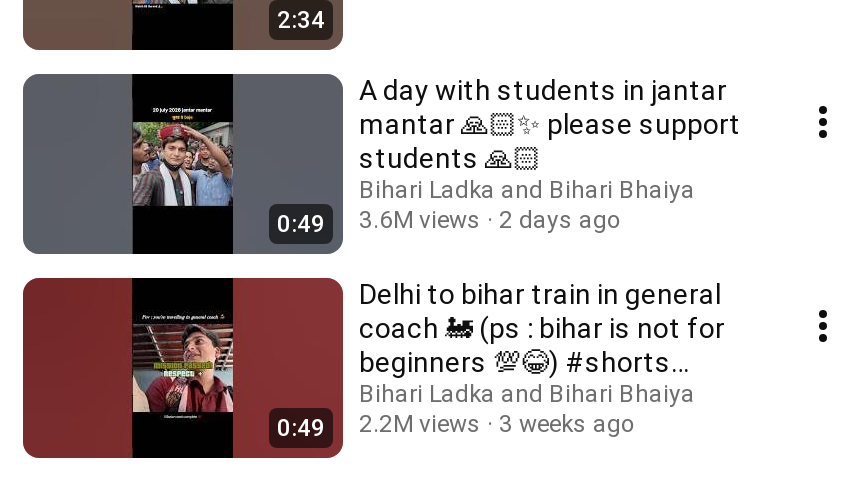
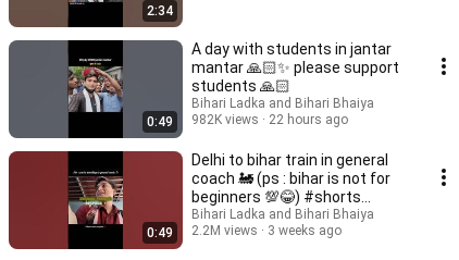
[359,206,481,234] 3.6M views -> [191,112,259,127] 982K views
[499,206,621,234] 2 days ago -> [269,112,348,127] 22 hours ago

